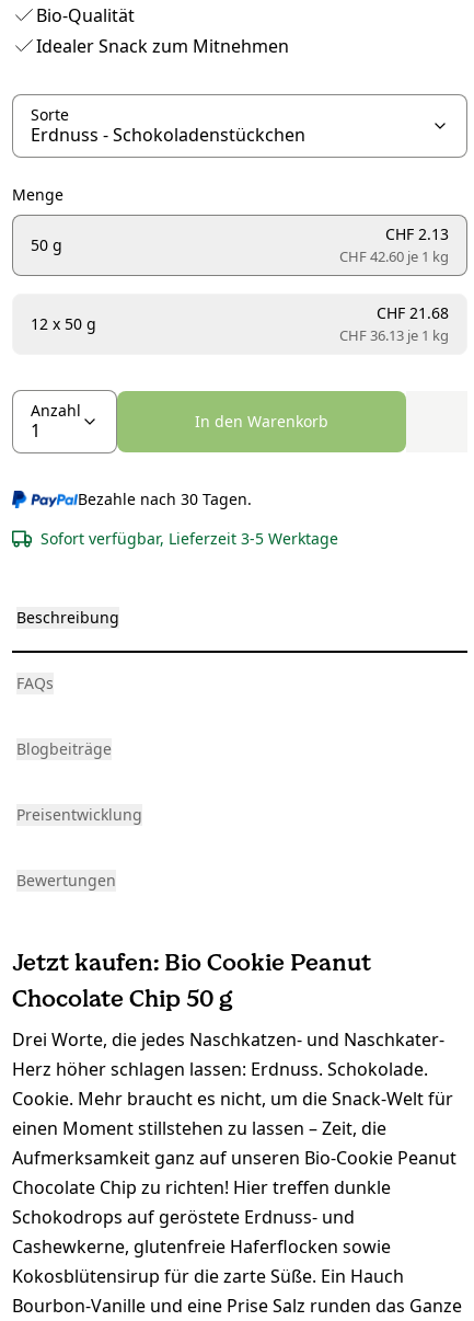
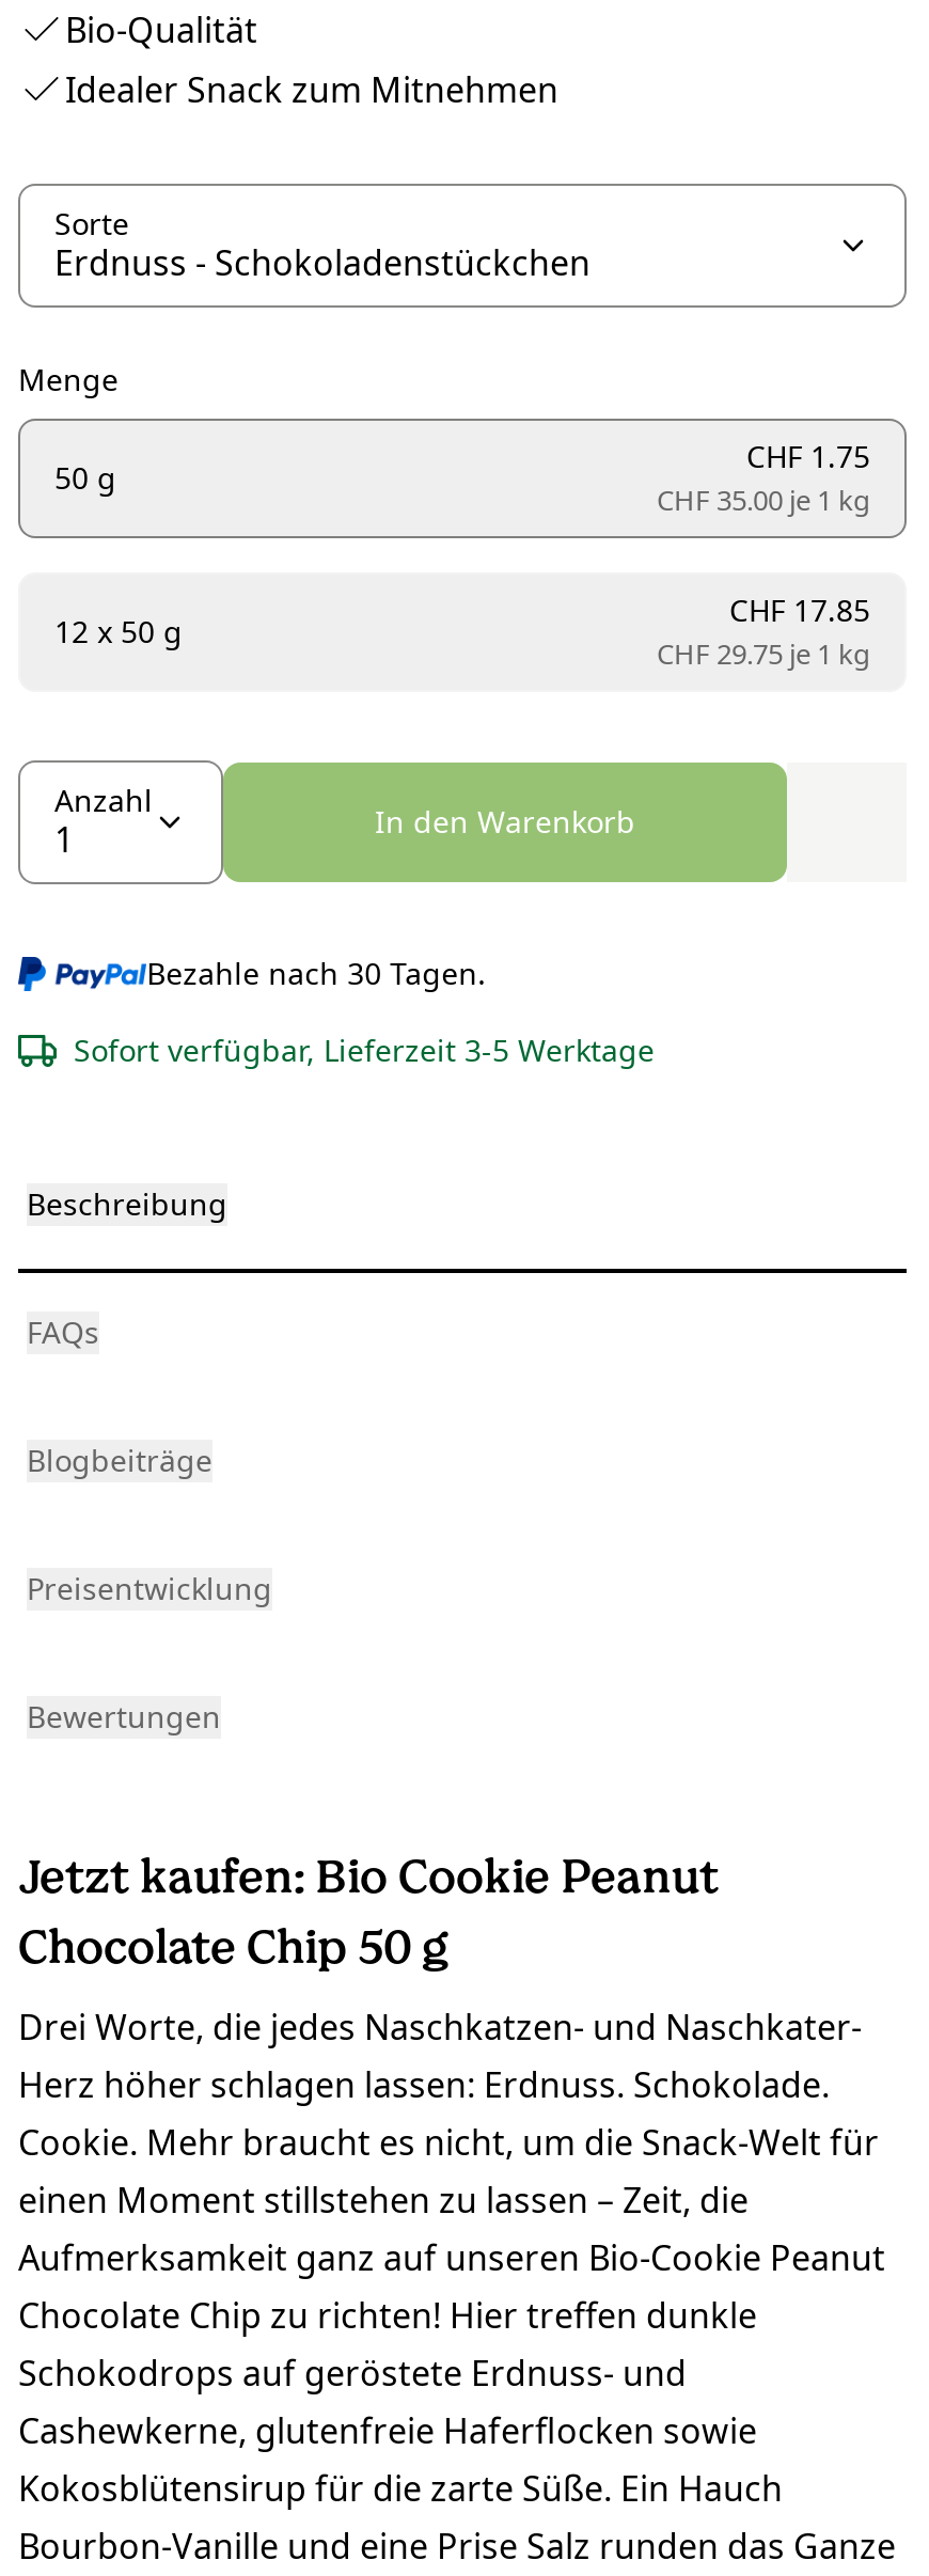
[385,223,449,244] CHF 2.13 -> [746,436,870,476] CHF 1.75
[339,246,449,266] CHF 42.60 je 1 kg -> [657,481,870,519] CHF 35.00 je 1 kg
[377,302,449,323] CHF 21.68 -> [729,590,870,630] CHF 17.85
[339,325,449,345] CHF 36.13 je 1 kg -> [657,634,870,673] CHF 29.75 je 1 kg

